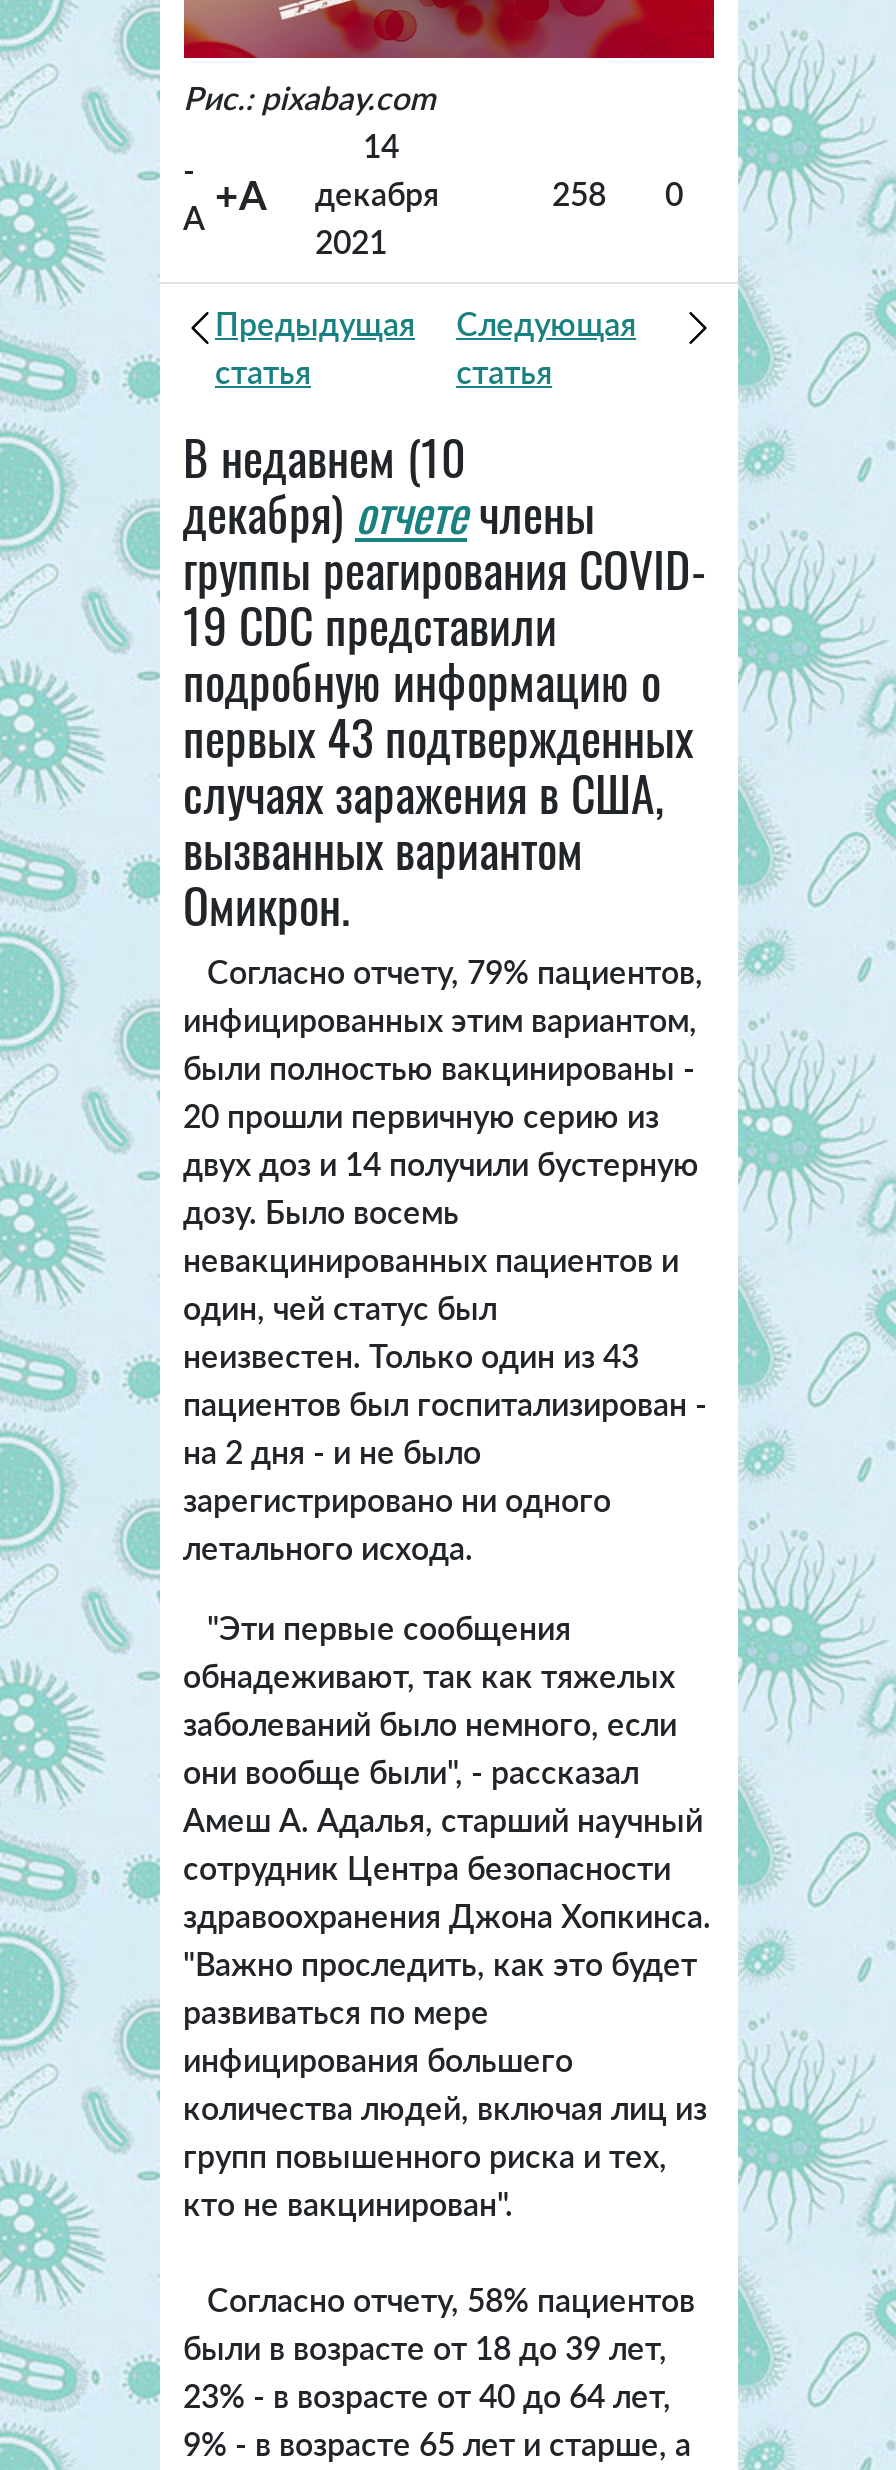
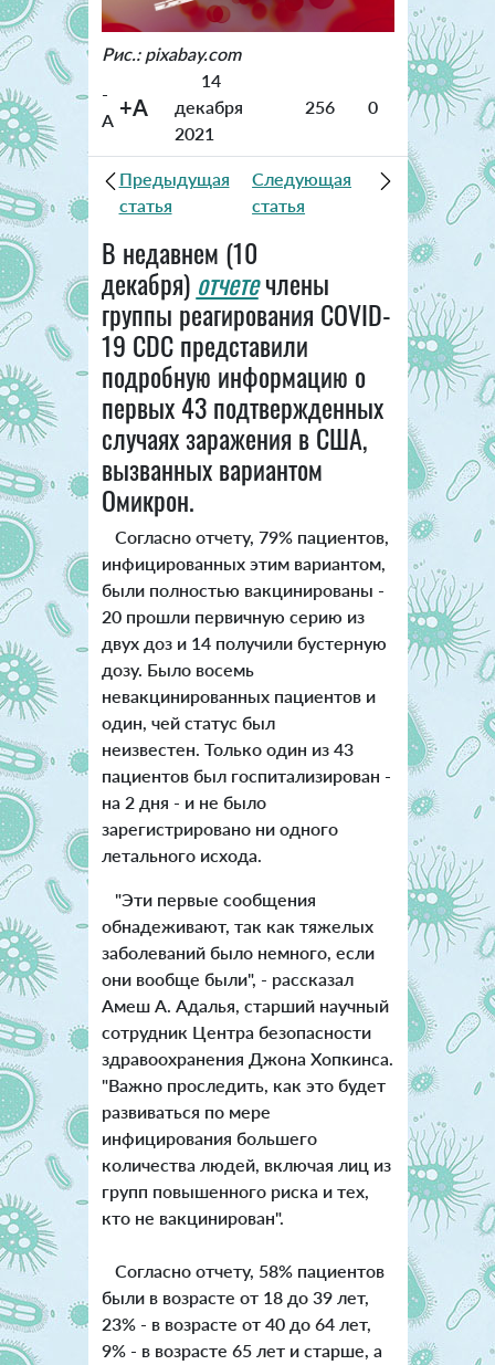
[552,173,683,211] 258 0 -> [305,96,377,117] 256 0

